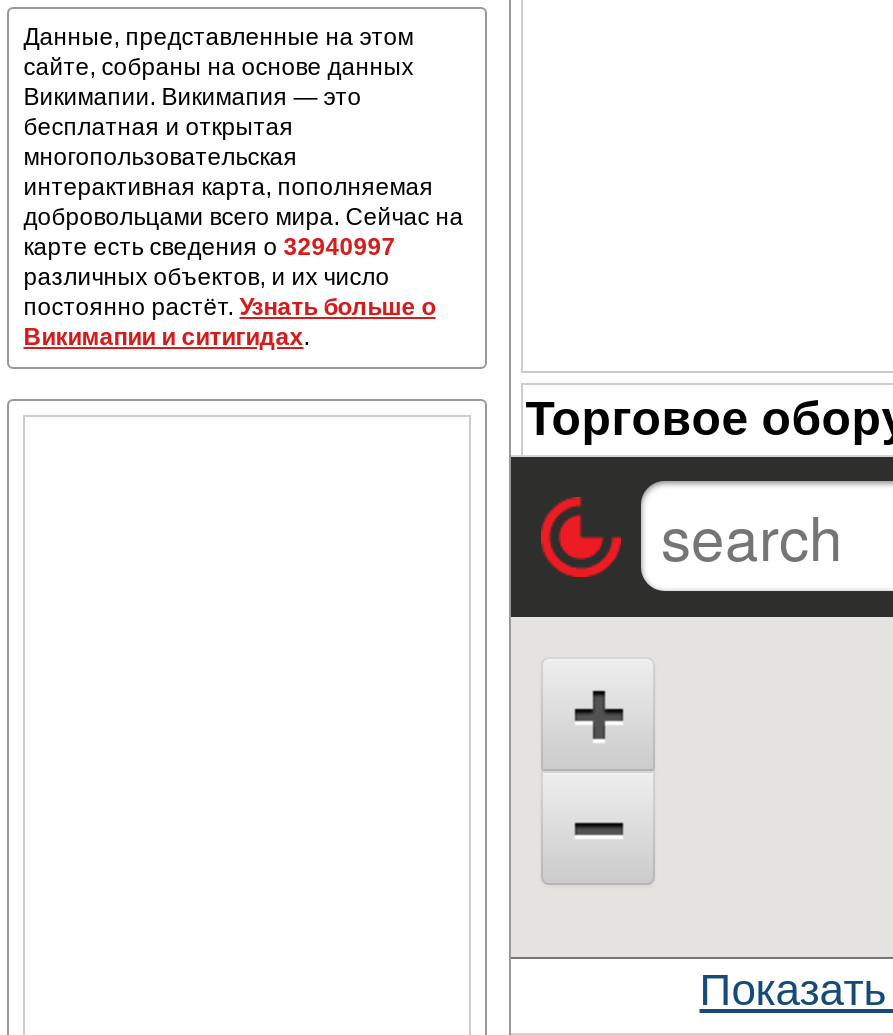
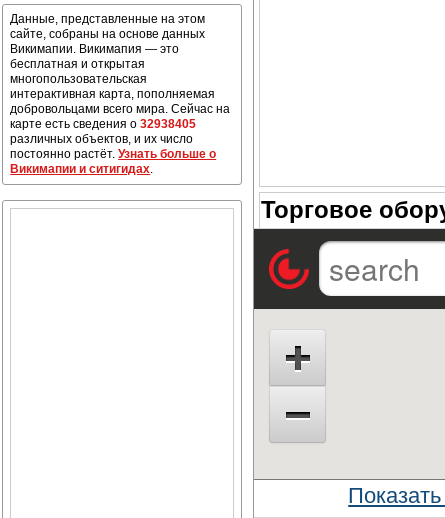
[23,233,395,261] карте есть сведения о 32940997 -> [10,117,196,131] карте есть сведения о 32938405

